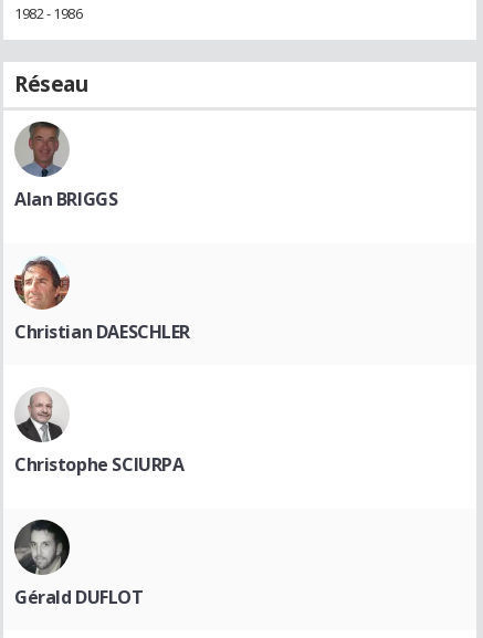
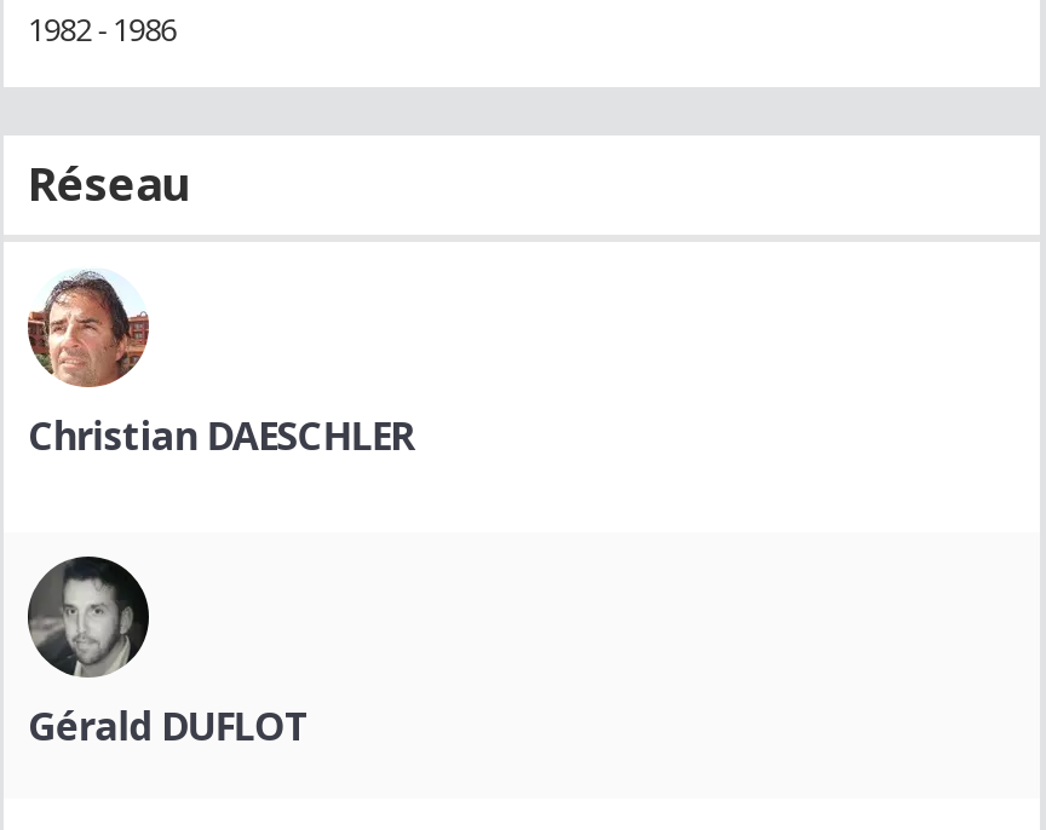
[14,121,118,211] [image] | Alan BRIGGS -> none
[14,390,184,476] [image] | Christophe SCIURPA -> none

